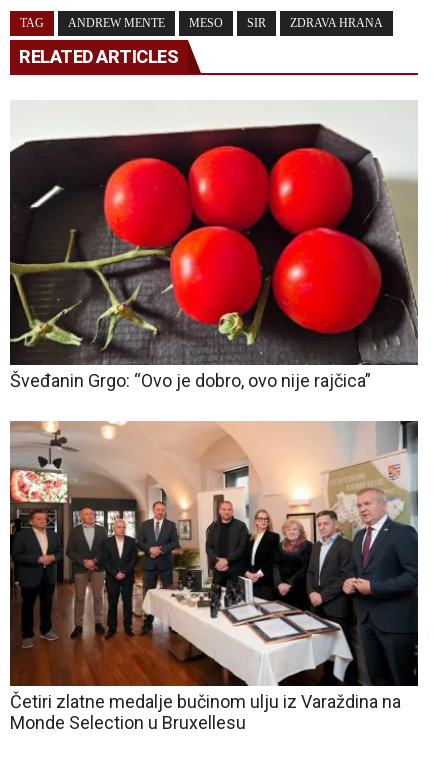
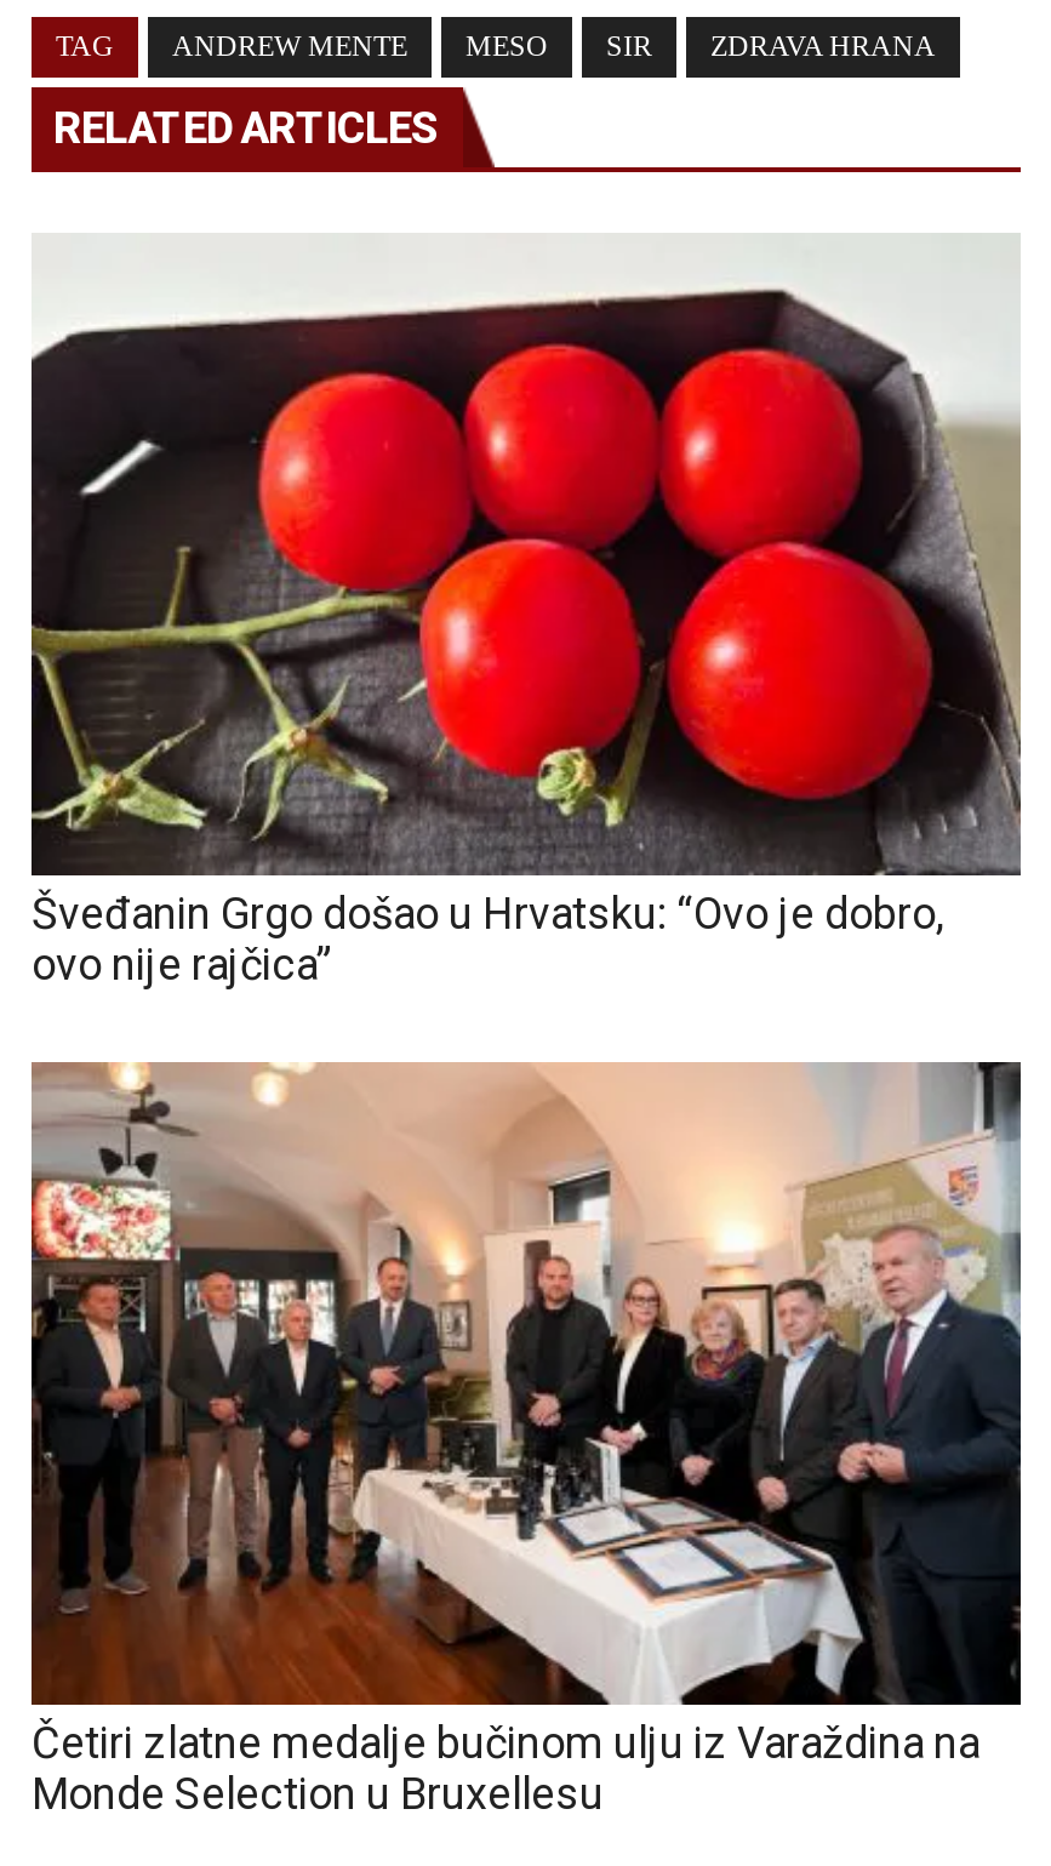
[10,370,371,391] Šveđanin Grgo: “Ovo je dobro, ovo nije rajčica” -> [32,887,943,989] Šveđanin Grgo došao u Hrvatsku: “Ovo je dobro, | ovo nije rajčica”

